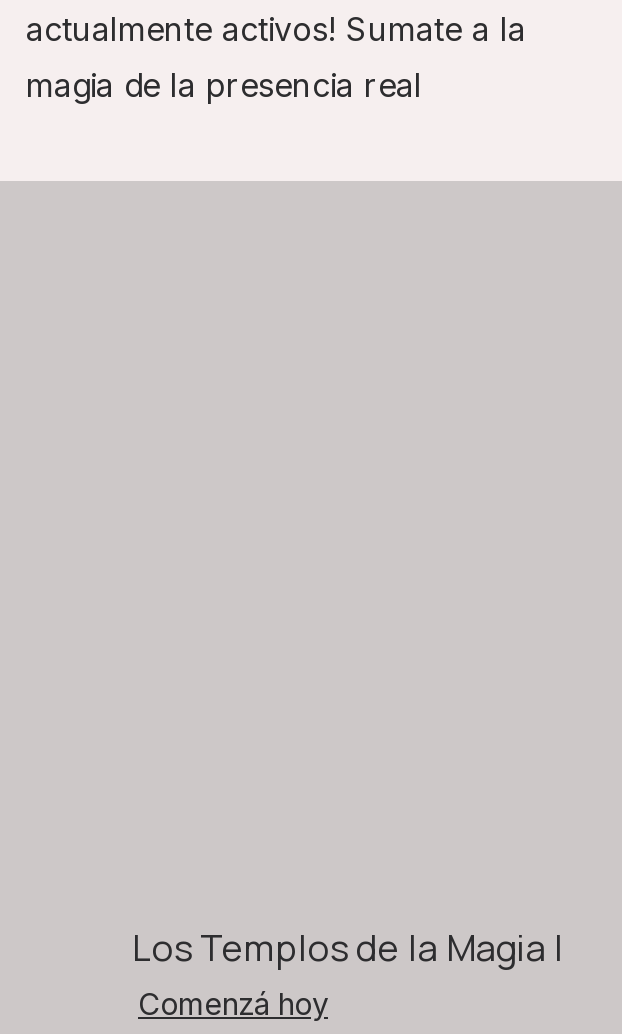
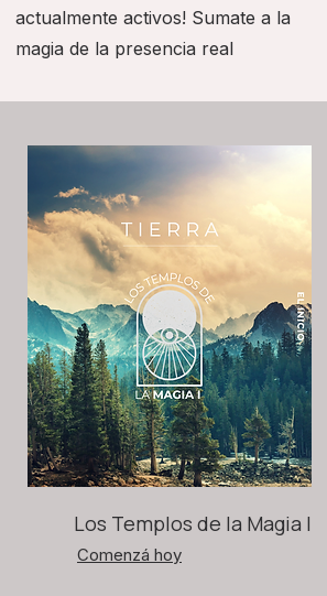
none -> [26,144,313,488] [image]

